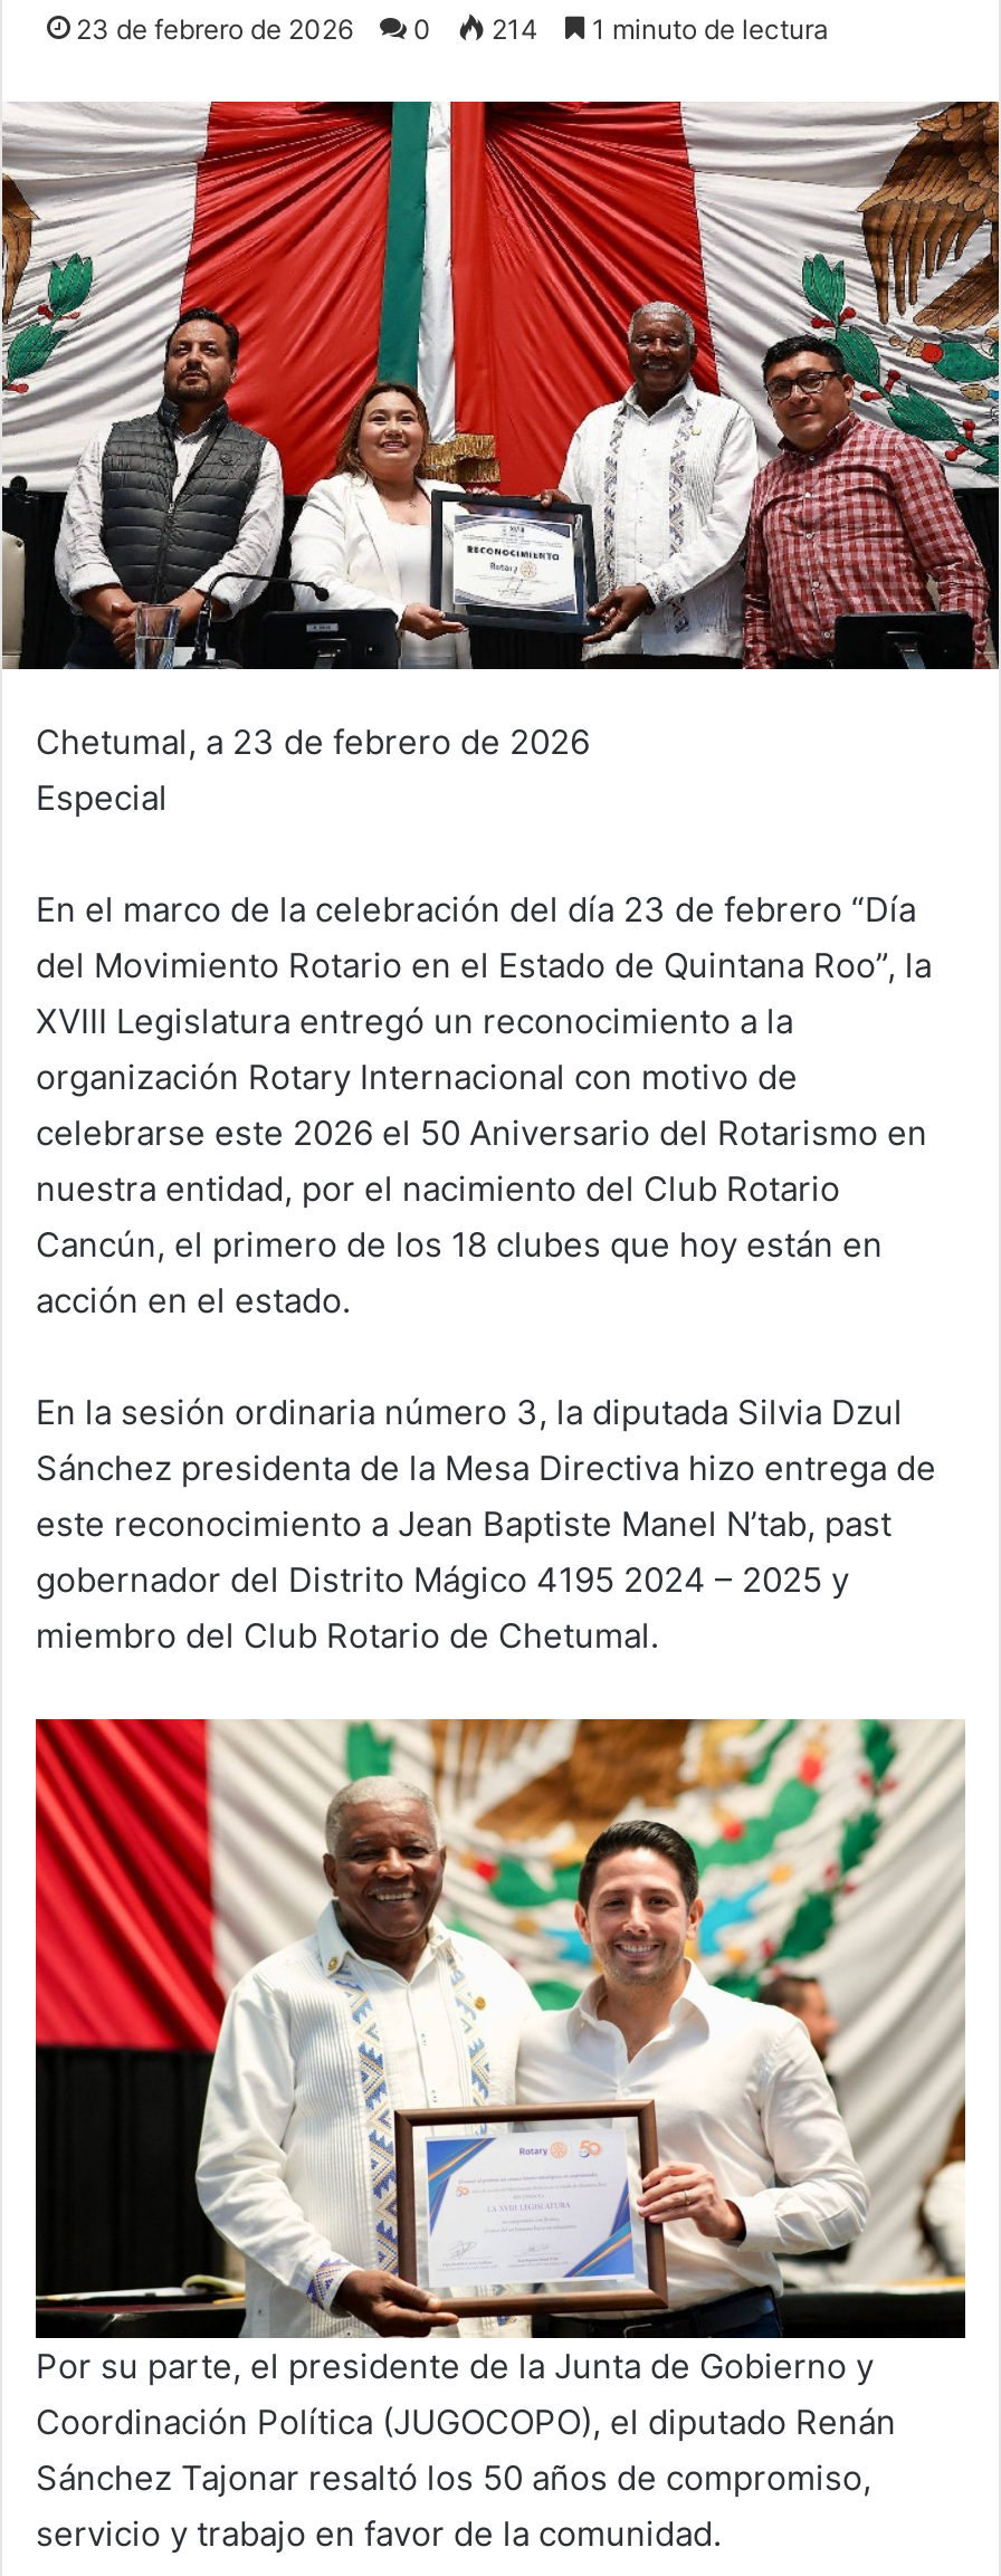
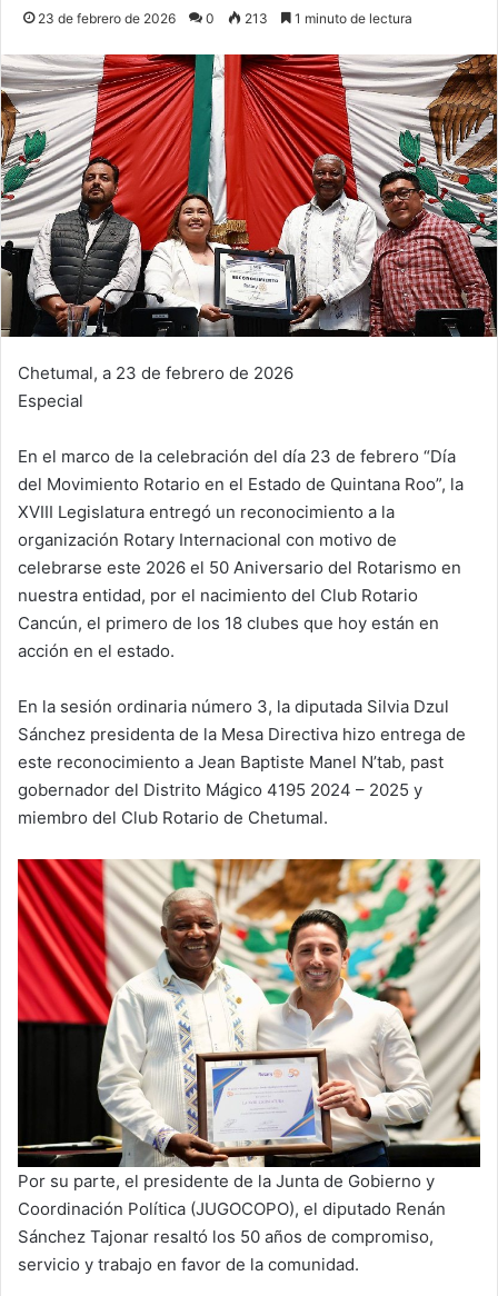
[76,12,829,45] 23 de febrero de 2026 0 214 1 minuto de lectura -> [38,10,412,26] 23 de febrero de 2026 0 213 1 minuto de lectura

